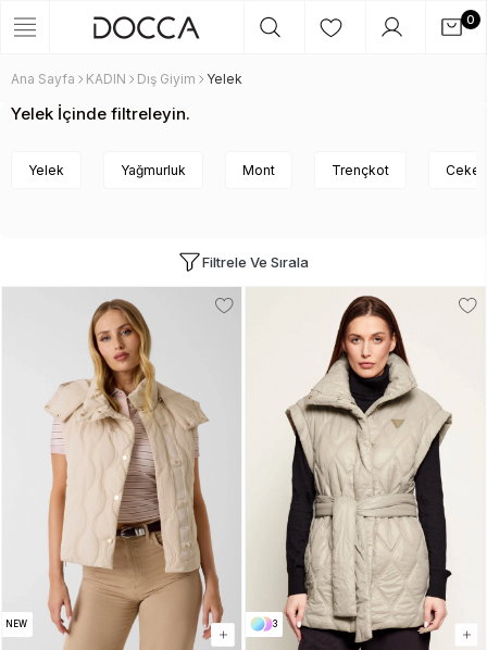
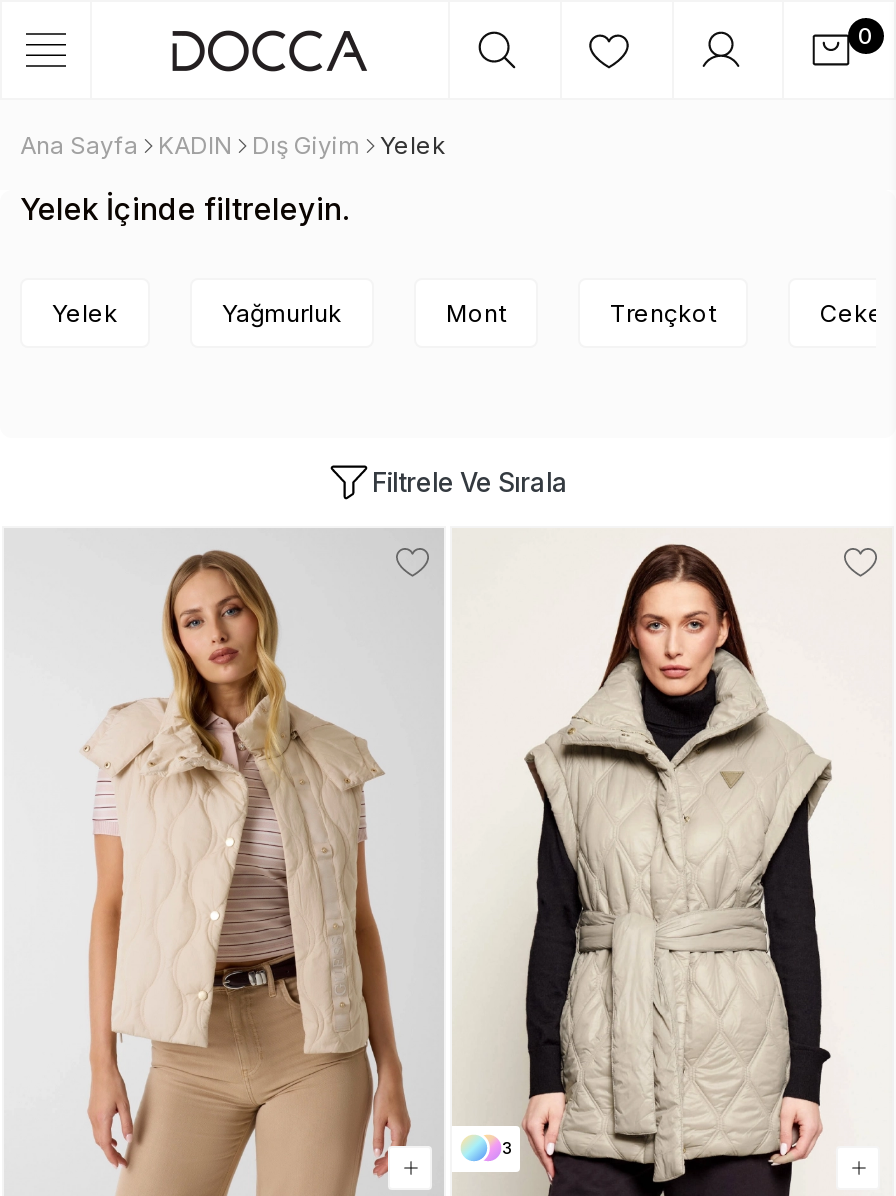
[5,619,27,630] NEW -> none

